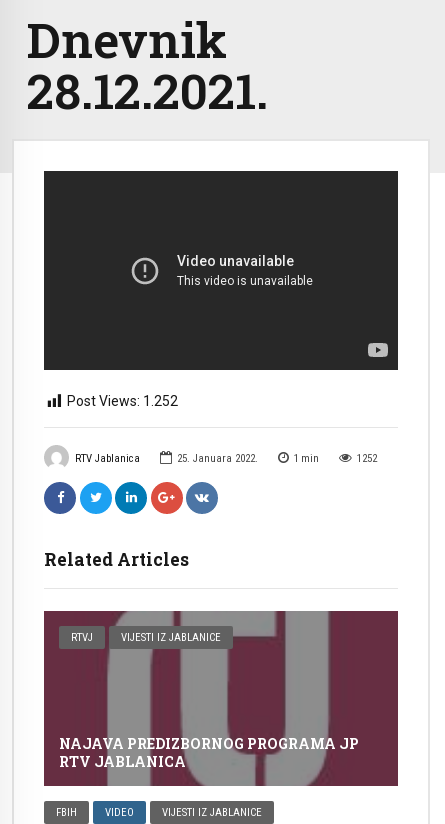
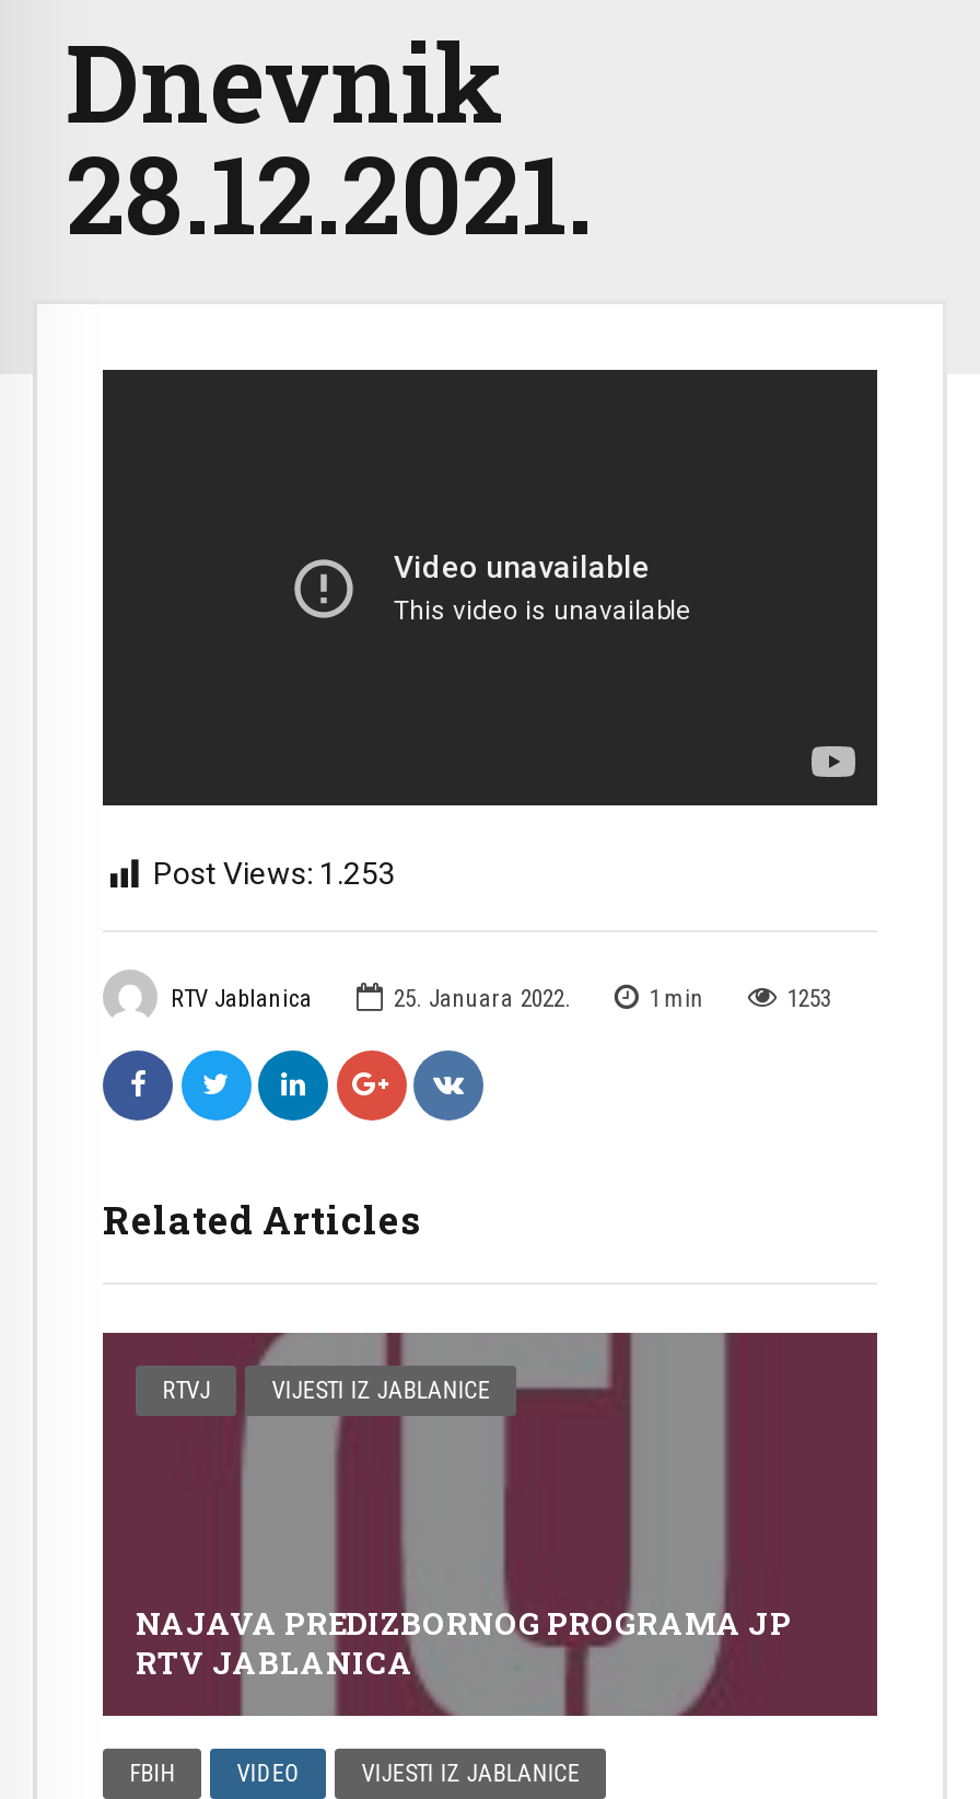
[67,393,178,409] Post Views: 1.252 -> [153,857,396,892] Post Views: 1.253
[357,452,377,465] 1252 -> [787,984,831,1013] 1253

